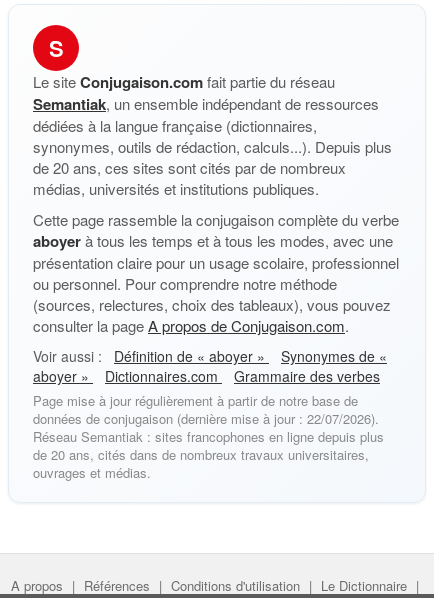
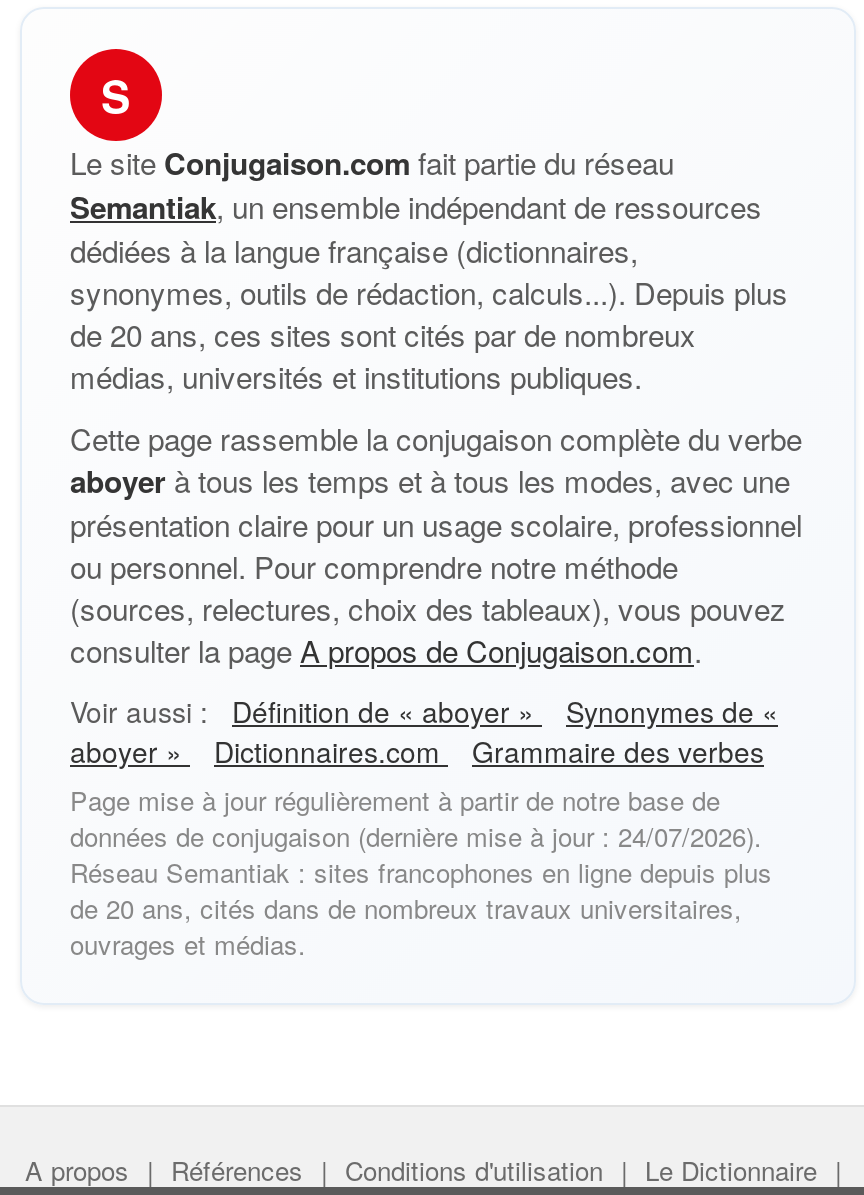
[33,409,379,428] données de conjugaison (dernière mise à jour : 22/07/2026). -> [70,817,762,855] données de conjugaison (dernière mise à jour : 24/07/2026).

